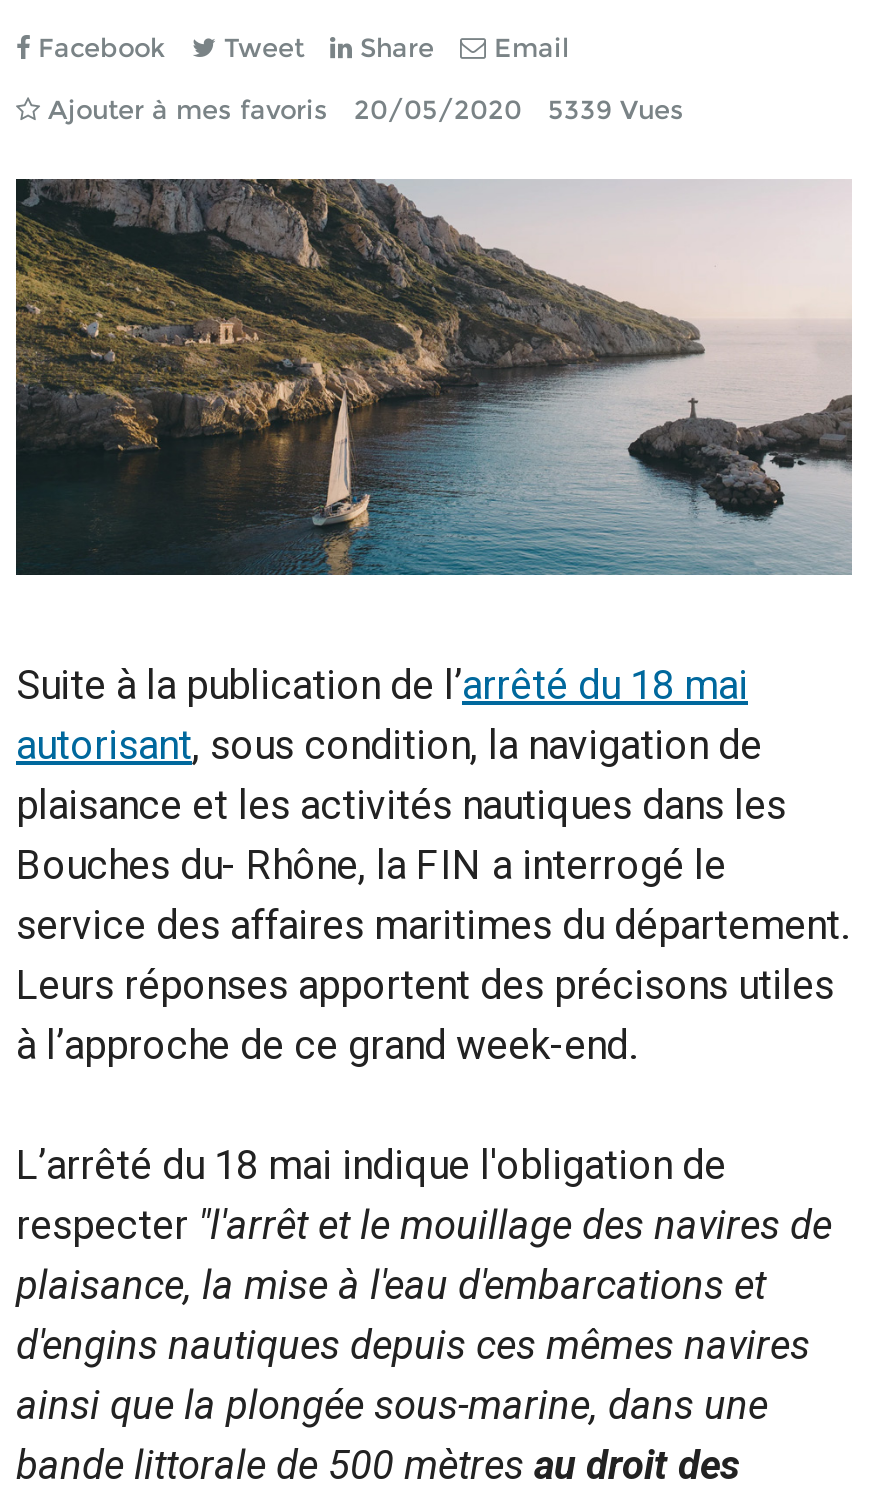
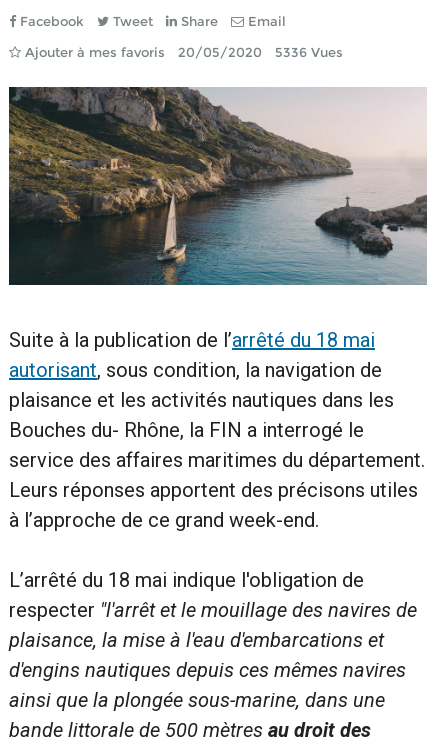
[40,92,684,124] Ajouter à mes favoris 20/05/2020 5339 Vues -> [21,44,343,60] Ajouter à mes favoris 20/05/2020 5336 Vues

